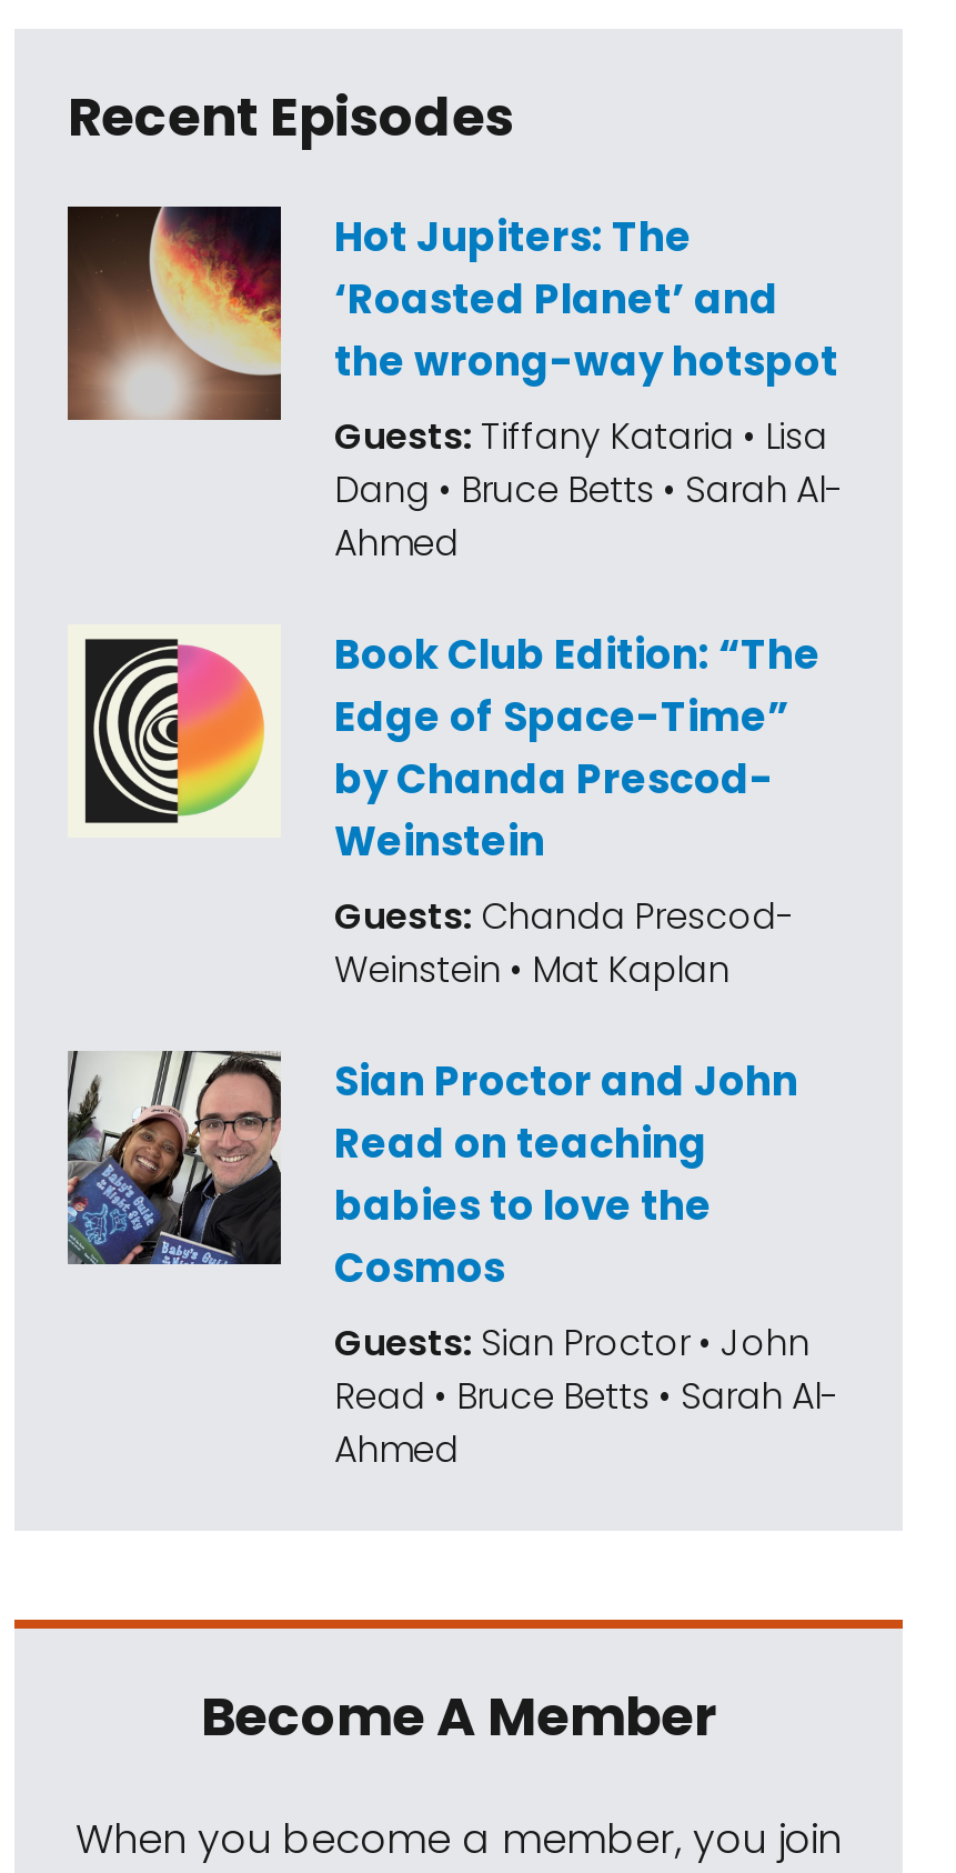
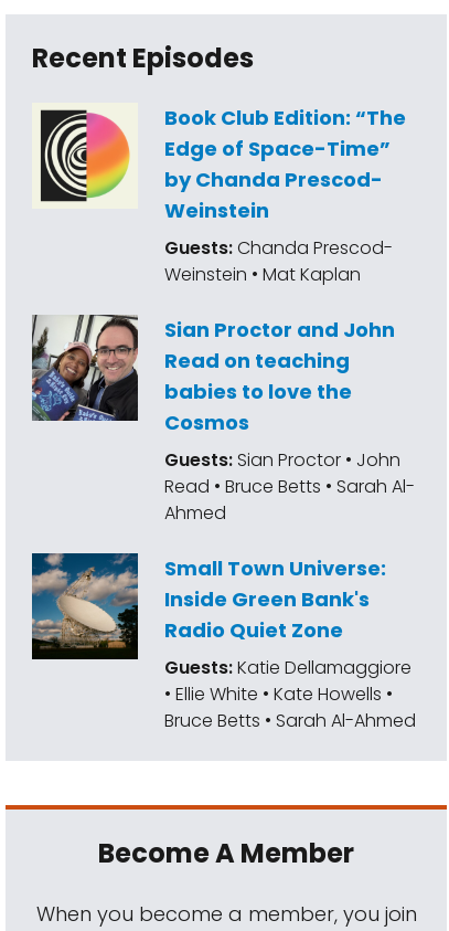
[66,204,843,569] [image] | Hot Jupiters: The | ‘Roasted Planet’ and | the wrong-way hotspot | Guests: Tiffany Kataria • Lisa | Dang • Bruce Betts • Sarah Al- | Ahmed -> none
moved [90,627,838,1475] -> [43,104,415,526]: [image] | Book Club Edition: “The | Edge of Space-Time” | ... | Read • Bruce Betts • Sarah Al- | Ahmed
none -> [31,552,416,733] [image] | Small Town Universe: | Inside Green Bank's | Radio Quiet Zone | Guests: Katie Dellamaggiore | • Ellie White • Kate Howells • | Bruce Betts • Sarah Al-Ahmed

